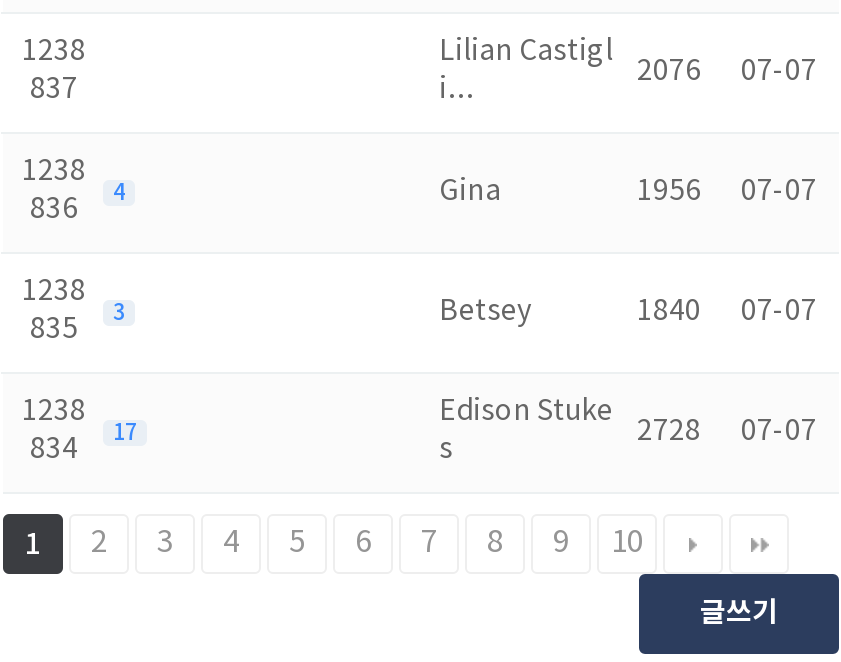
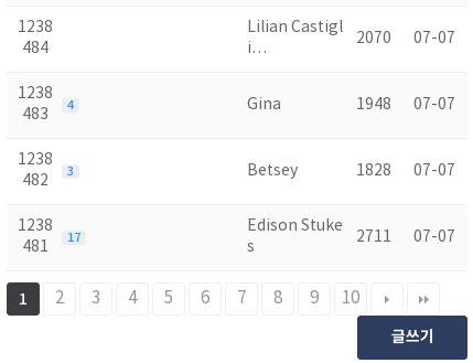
[637,56,817,88] 2076 07-07 -> [356,30,455,47] 2070 07-07
[30,74,78,106] 837 -> [21,40,48,57] 484
[637,176,817,208] 1956 07-07 -> [356,96,455,114] 1948 07-07
[30,194,78,226] 836 -> [21,106,48,124] 483
[637,296,817,328] 1840 07-07 -> [356,162,455,180] 1828 07-07
[30,314,78,346] 835 -> [21,172,48,190] 482
[637,416,817,448] 2728 07-07 -> [356,228,455,246] 2711 07-07
[30,434,78,466] 834 -> [21,238,48,256] 481

